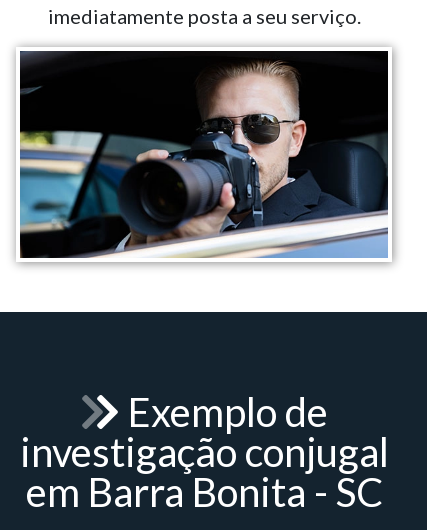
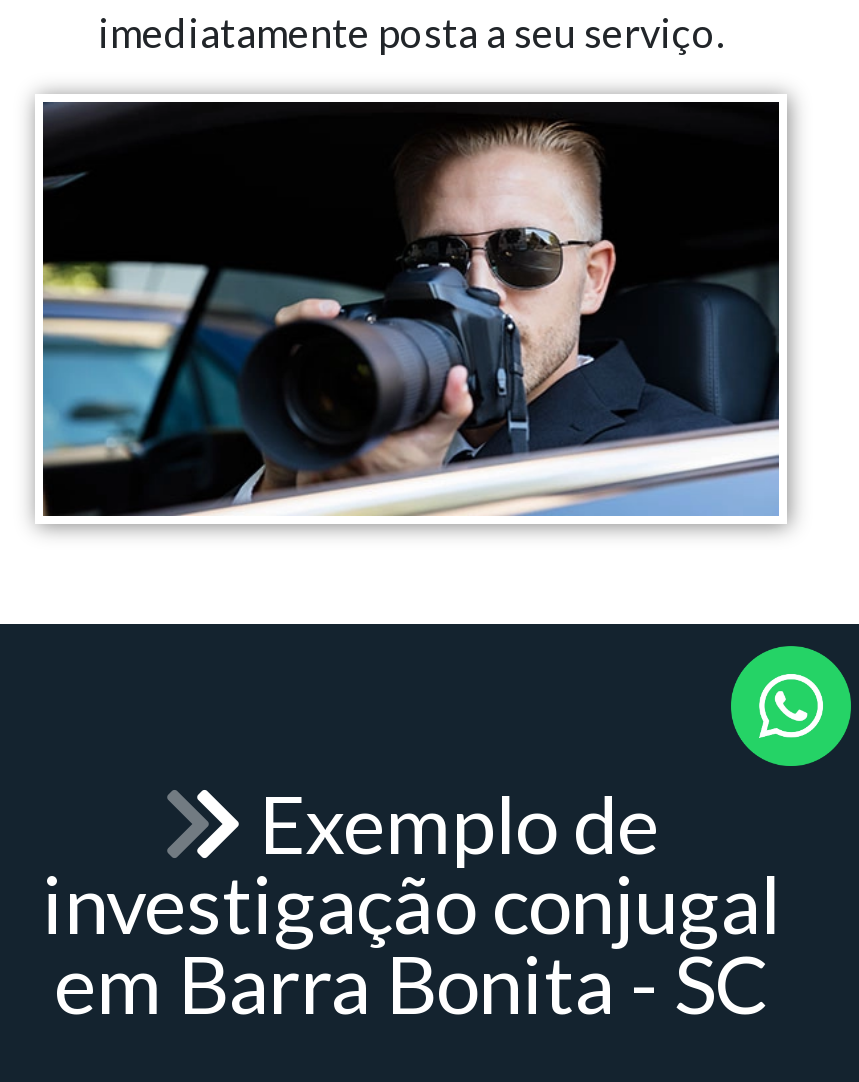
none -> [729,644,853,768] [image]

